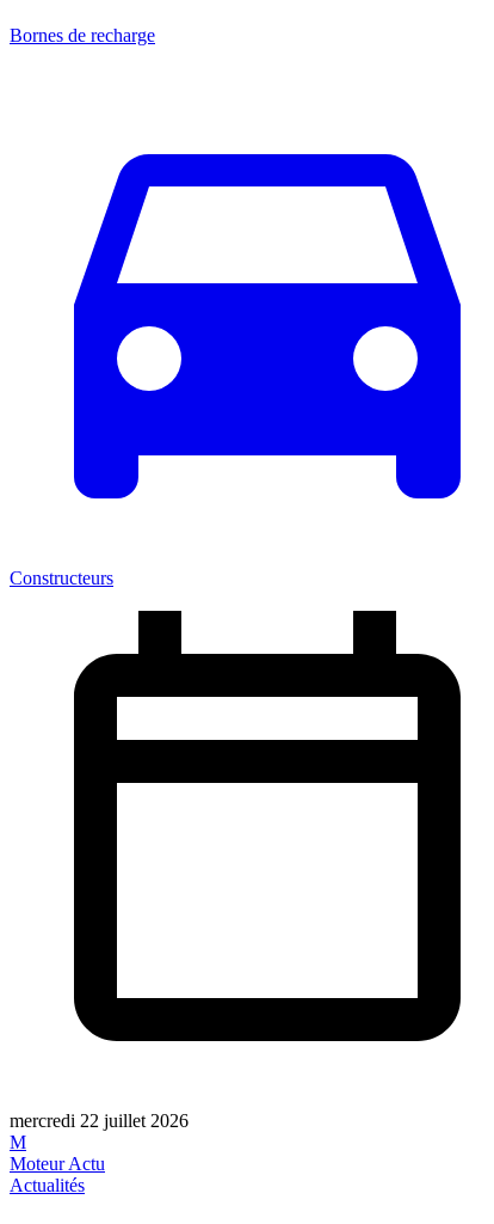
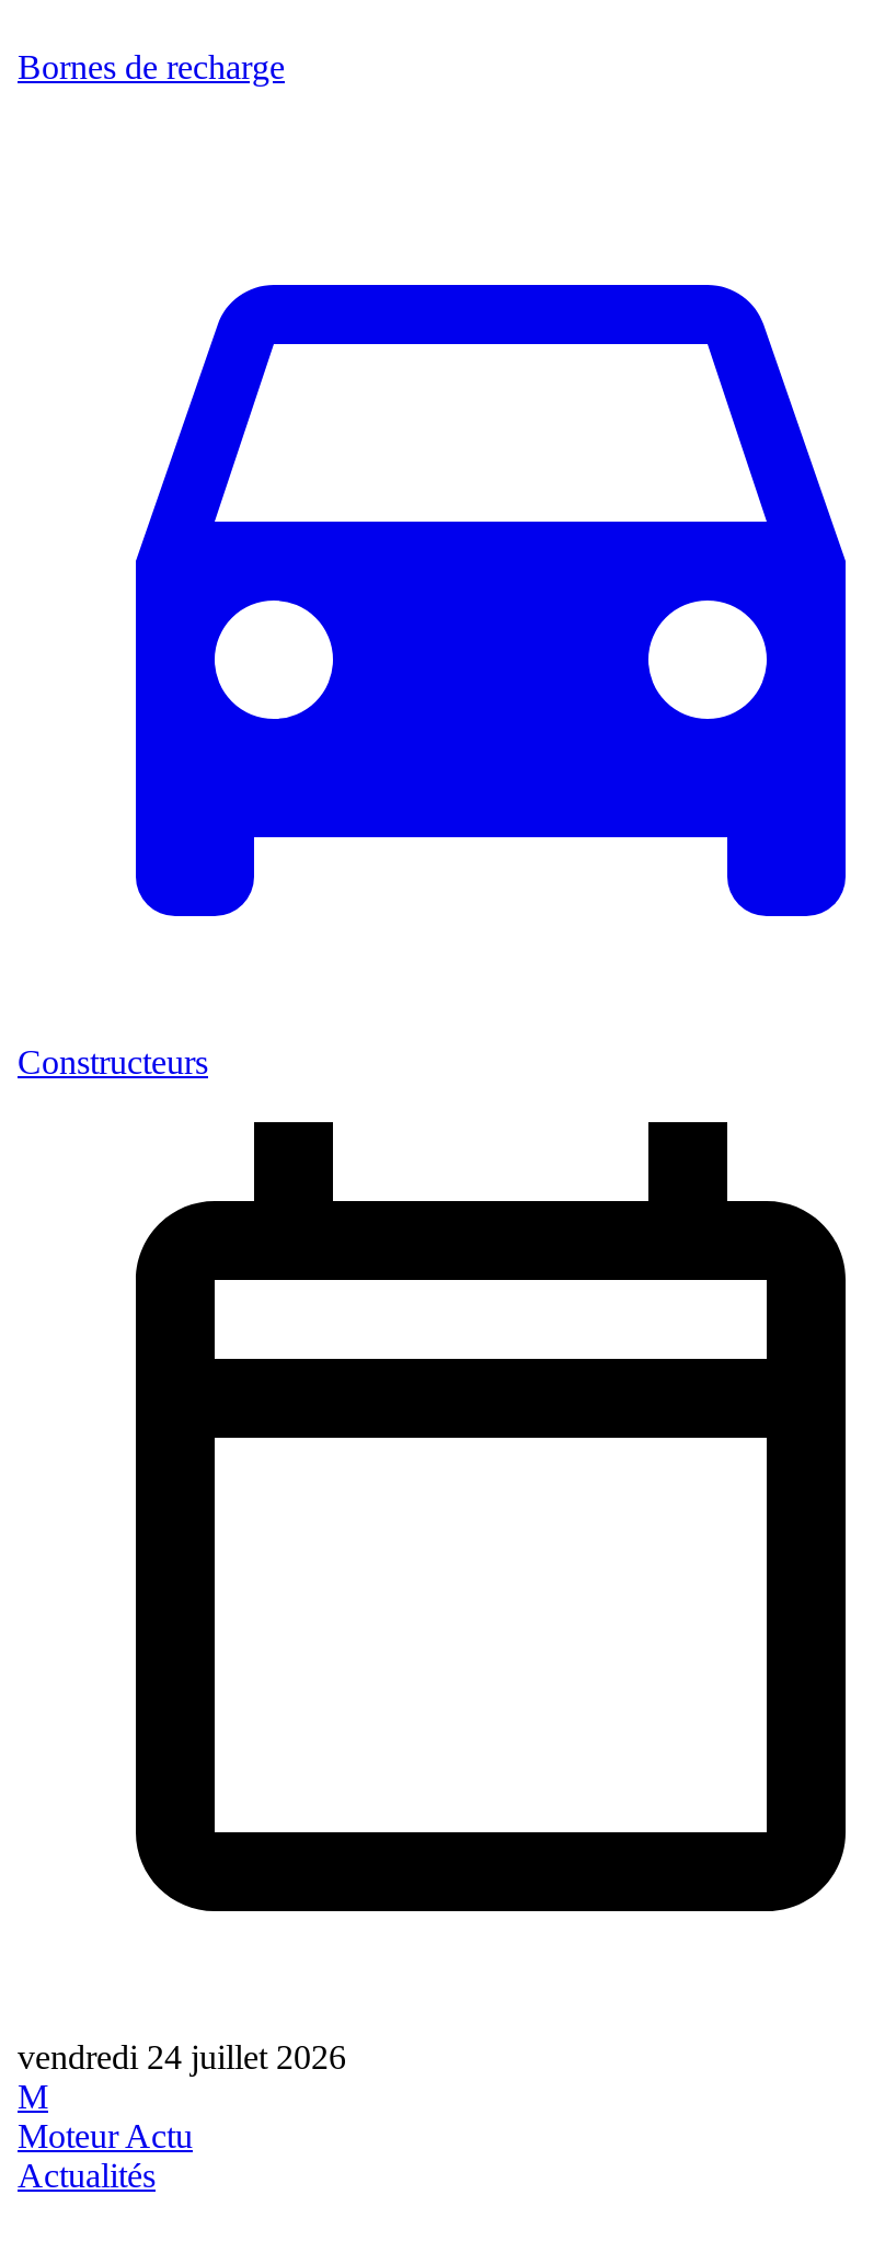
[10,1110,189,1131] mercredi 22 juillet 2026 -> [18,2038,346,2076] vendredi 24 juillet 2026

